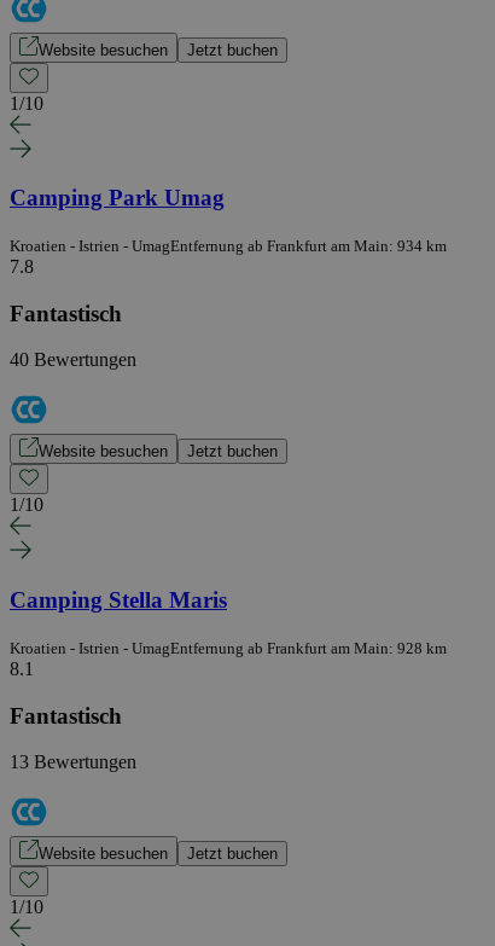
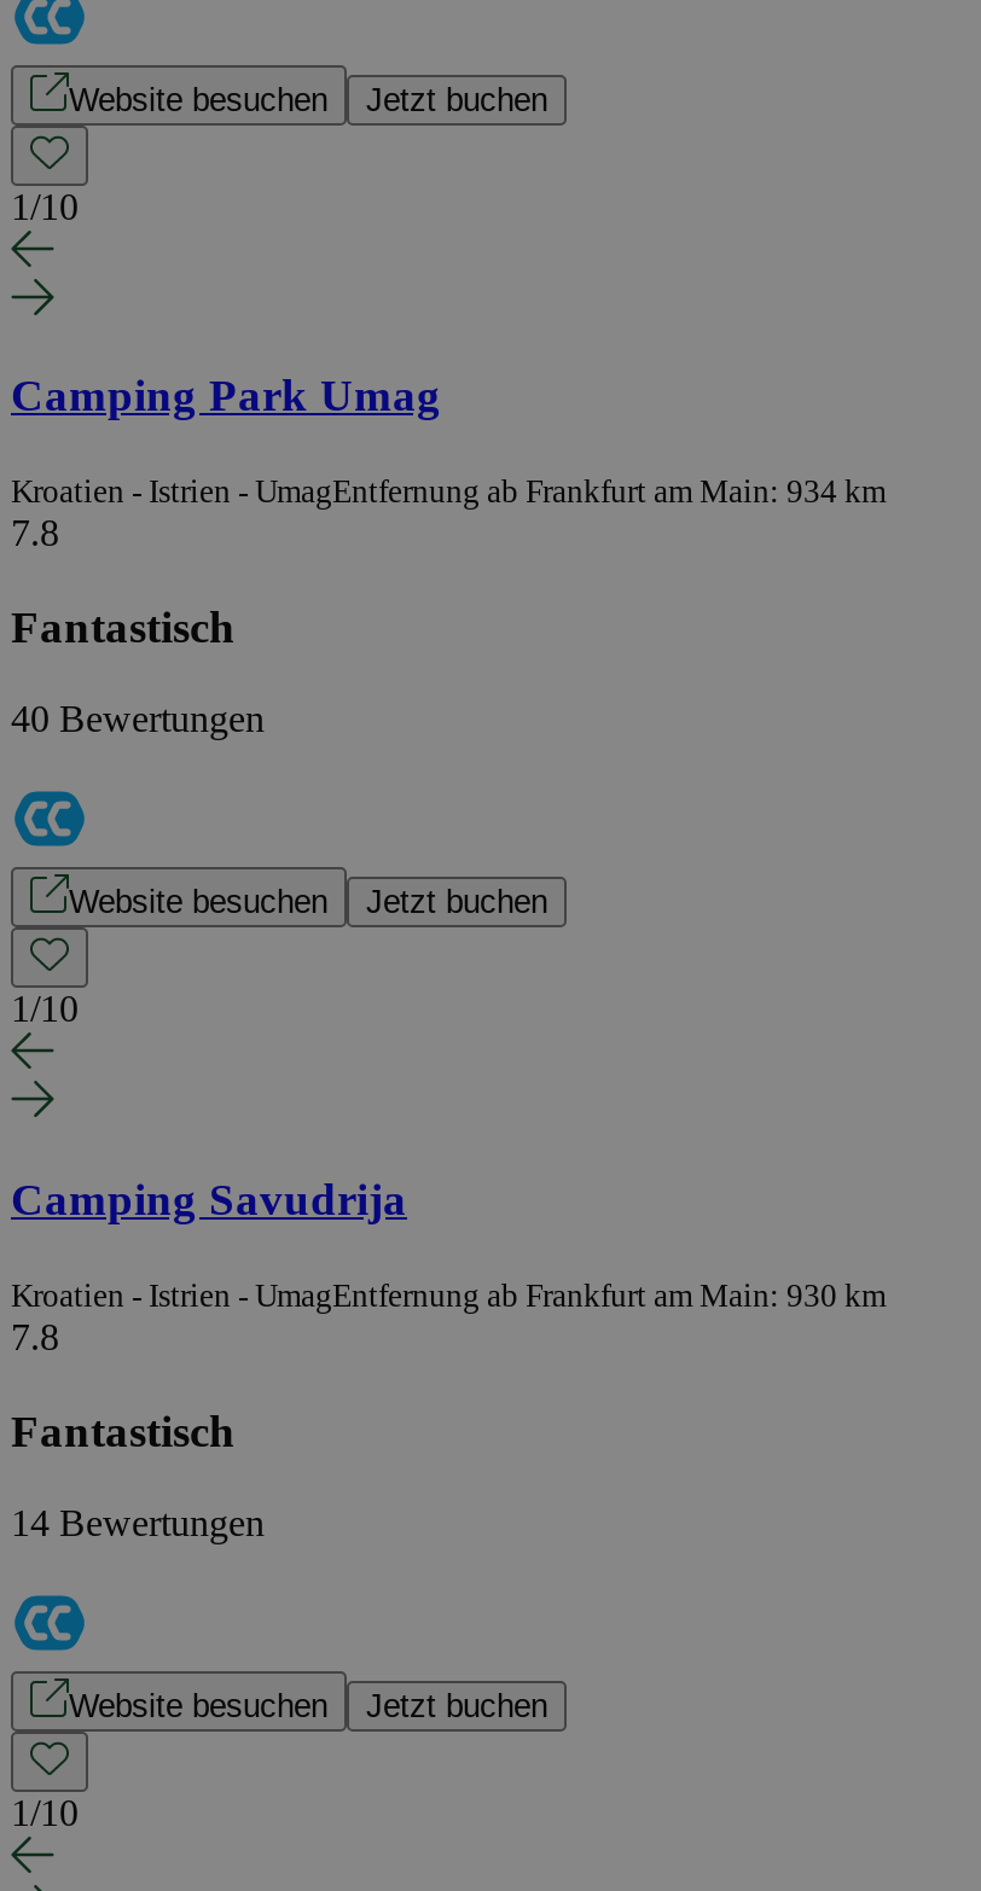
[10,587,227,613] Camping Stella Maris -> [11,1174,407,1225] Camping Savudrija
[10,639,447,679] Kroatien - Istrien - UmagEntfernung ab Frankfurt am Main: 928 km | 8.1 -> [11,1277,886,1357] Kroatien - Istrien - UmagEntfernung ab Frankfurt am Main: 930 km | 7.8
[10,752,136,772] 13 Bewertungen -> [11,1503,265,1544] 14 Bewertungen

